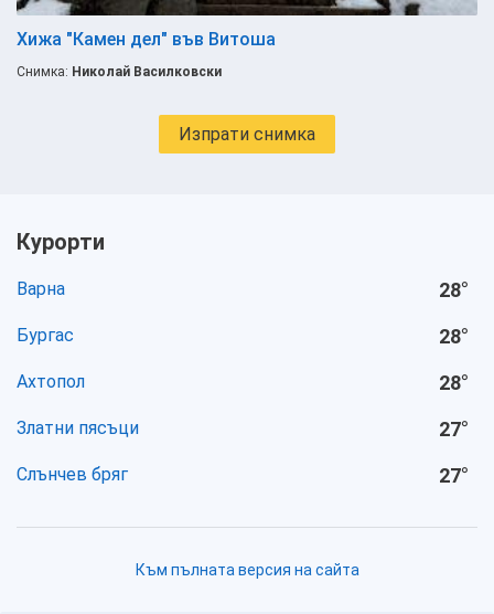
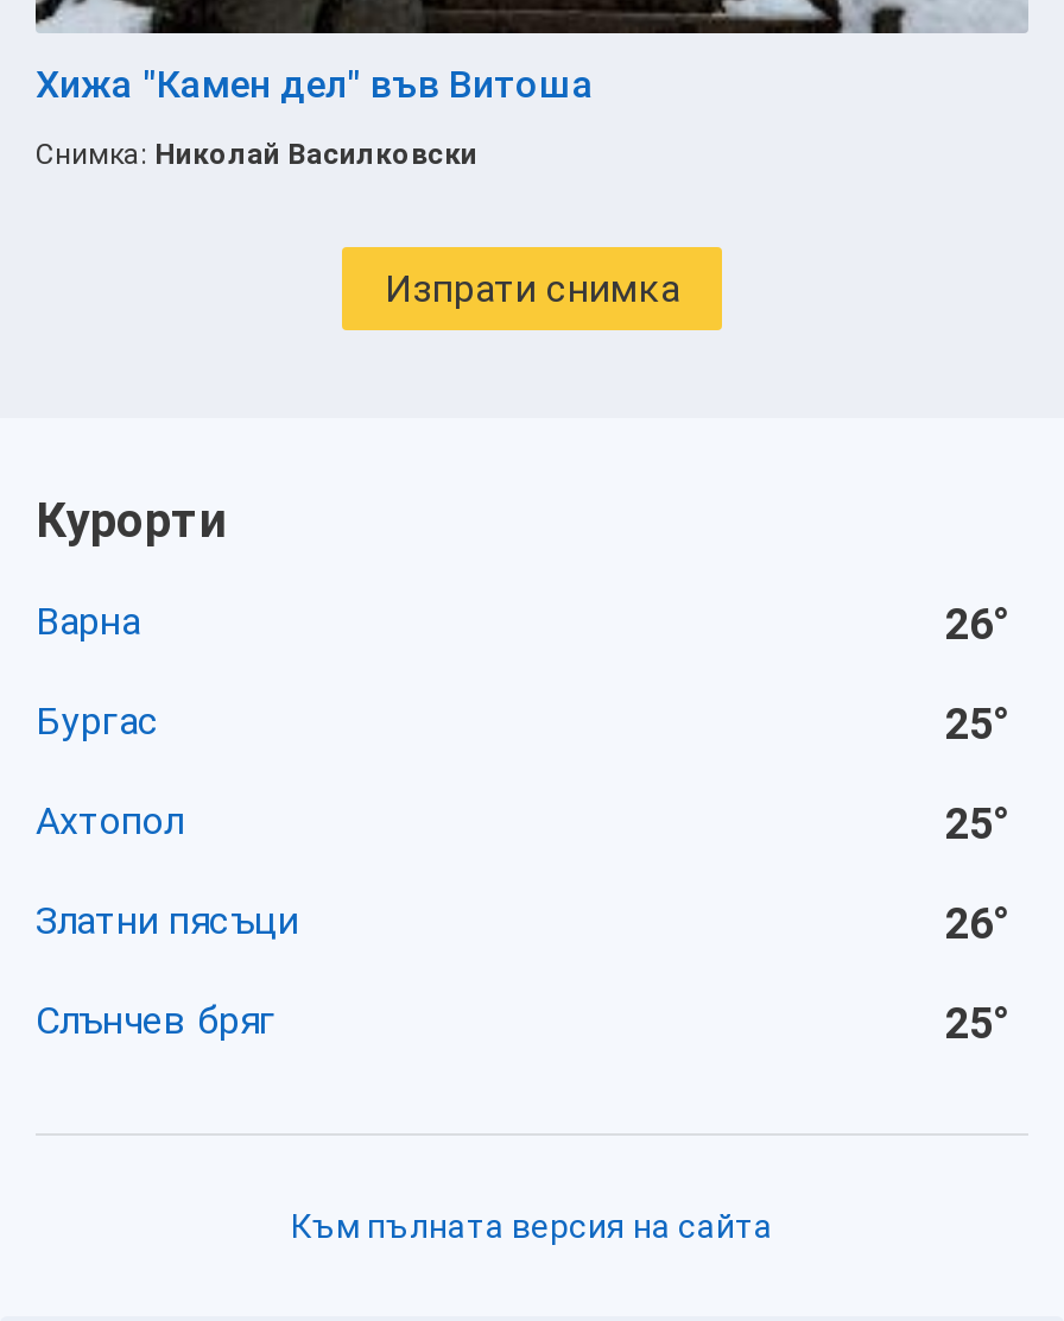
[439,278,469,301] 28° -> [945,599,1009,649] 26°
[439,325,469,348] 28° -> [945,699,1009,748] 25°
[439,371,469,394] 28° -> [945,798,1009,848] 25°
[439,417,469,441] 27° -> [945,898,1009,948] 26°
[439,464,469,487] 27° -> [945,998,1009,1048] 25°

